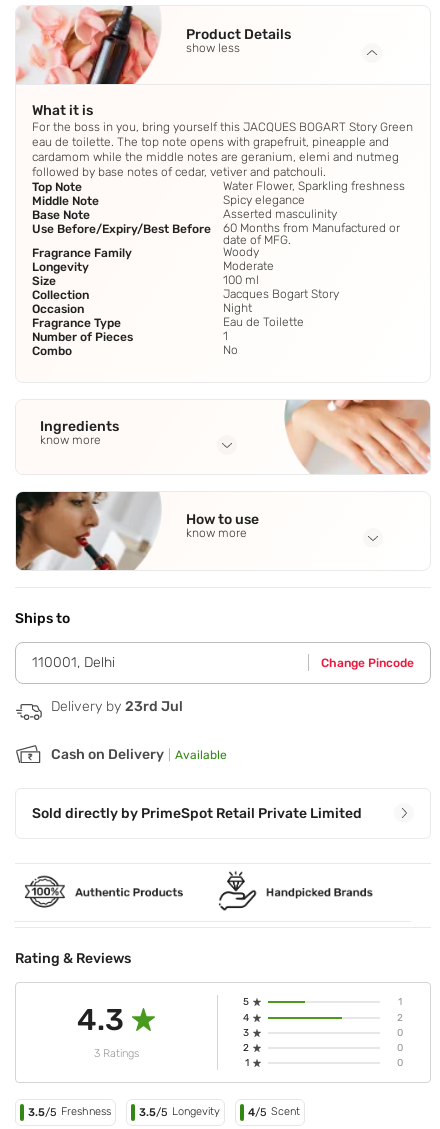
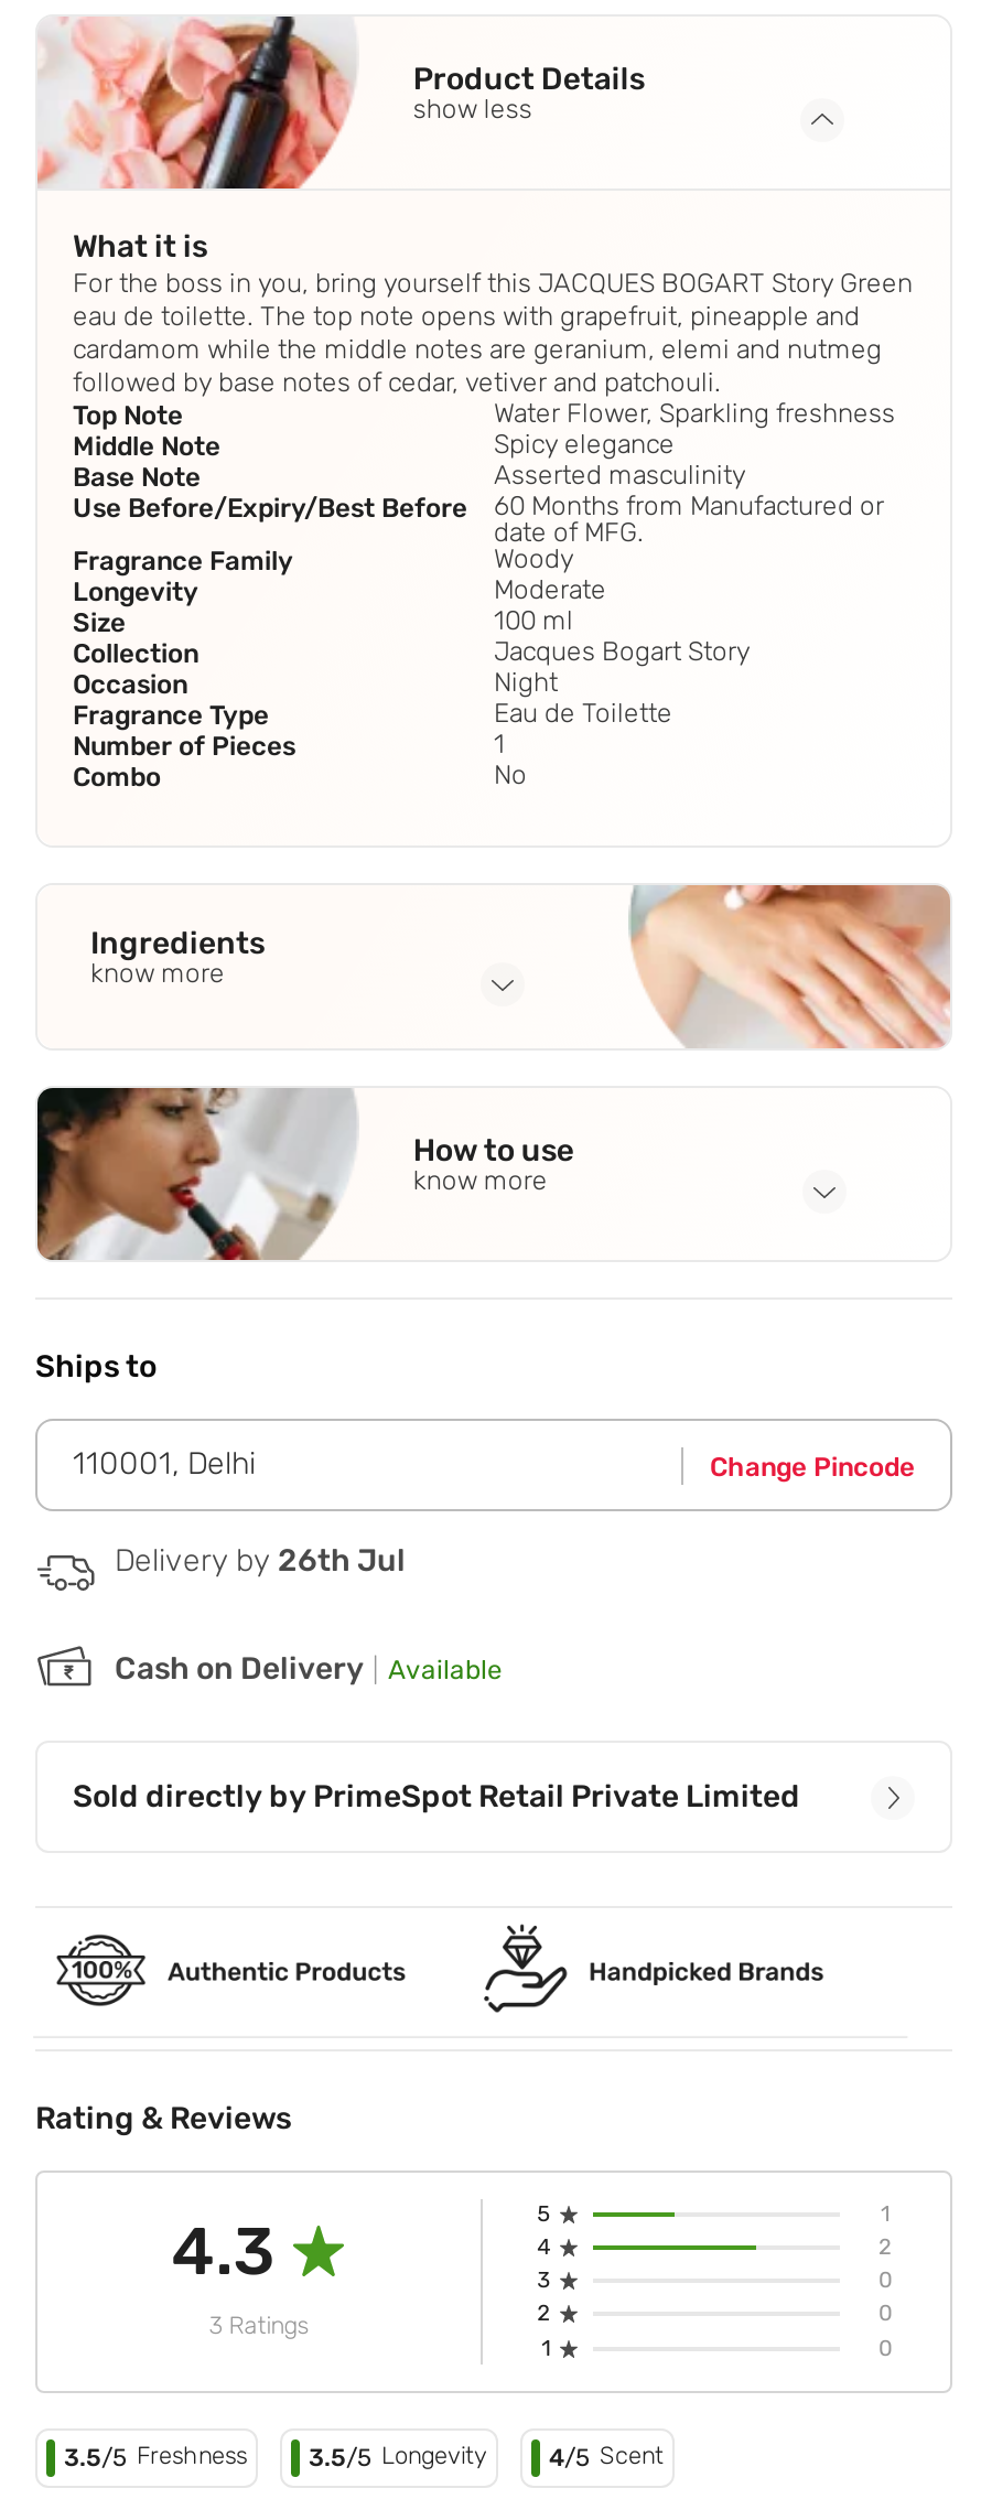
[51,698,183,715] Delivery by 23rd Jul -> [115,1542,406,1579] Delivery by 26th Jul

